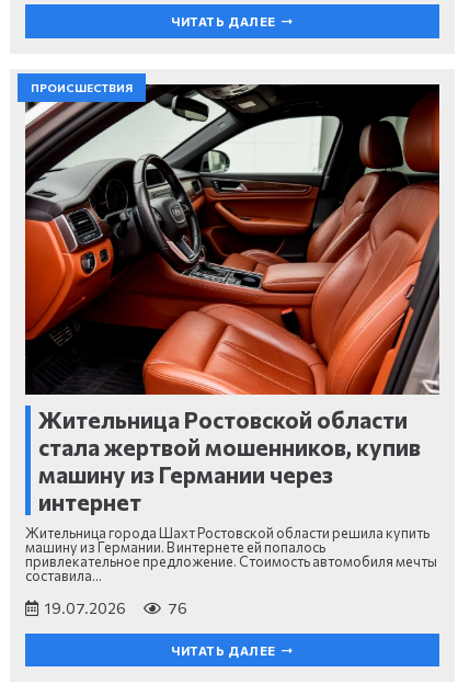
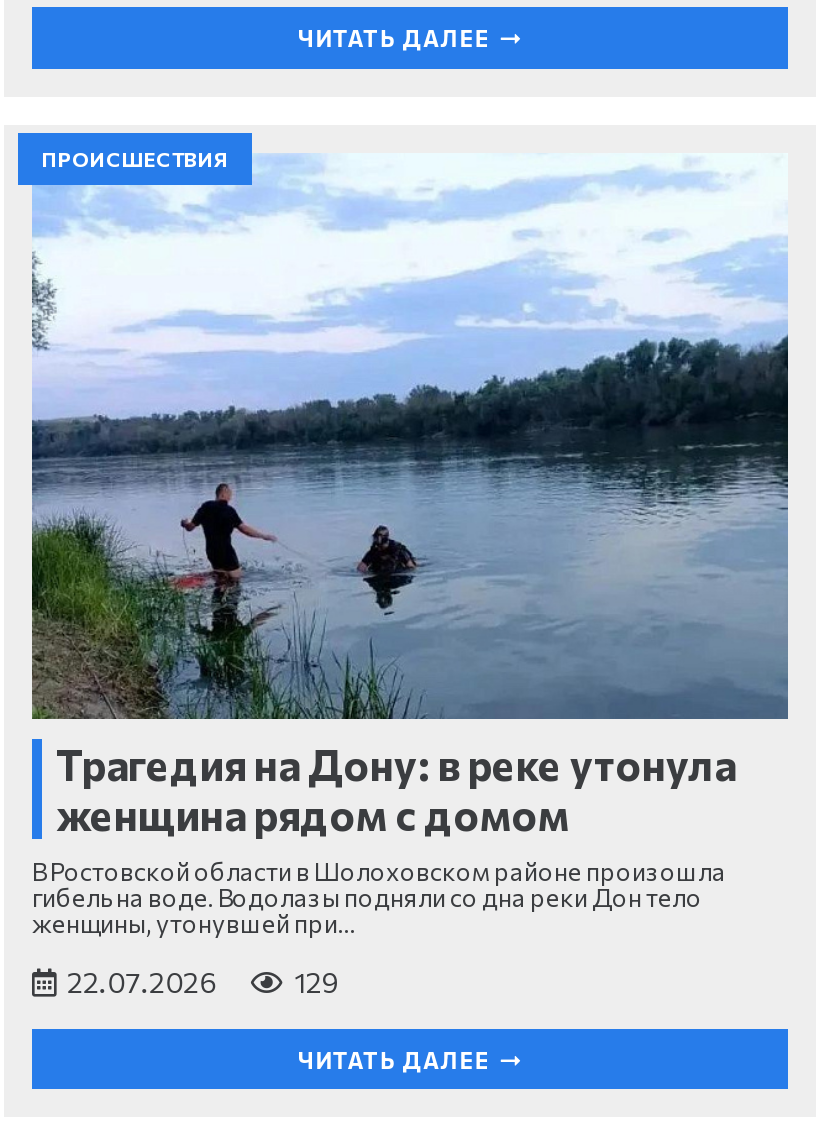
[24,83,440,584] [image] | Жительница Ростовской области | стала жертвой мошенников, купив | машину из Германии через | интернет | Жительница города Шахт Ростовской области решила купить | машину из Германии. В интернете ей попалось | привлекательное предложение. Стоимость автомобиля мечты | составила… -> [30,153,788,939] [image] | Трагедия на Дону: в реке утонула | женщина рядом с домом | В Ростовской области в Шолоховском районе произошла | гибель на воде. Водолазы подняли со дна реки Дон тело | женщины, утонувшей при…
[44,598,187,617] 19.07.2026 | 76 -> [67,965,340,999] 22.07.2026 | 129

